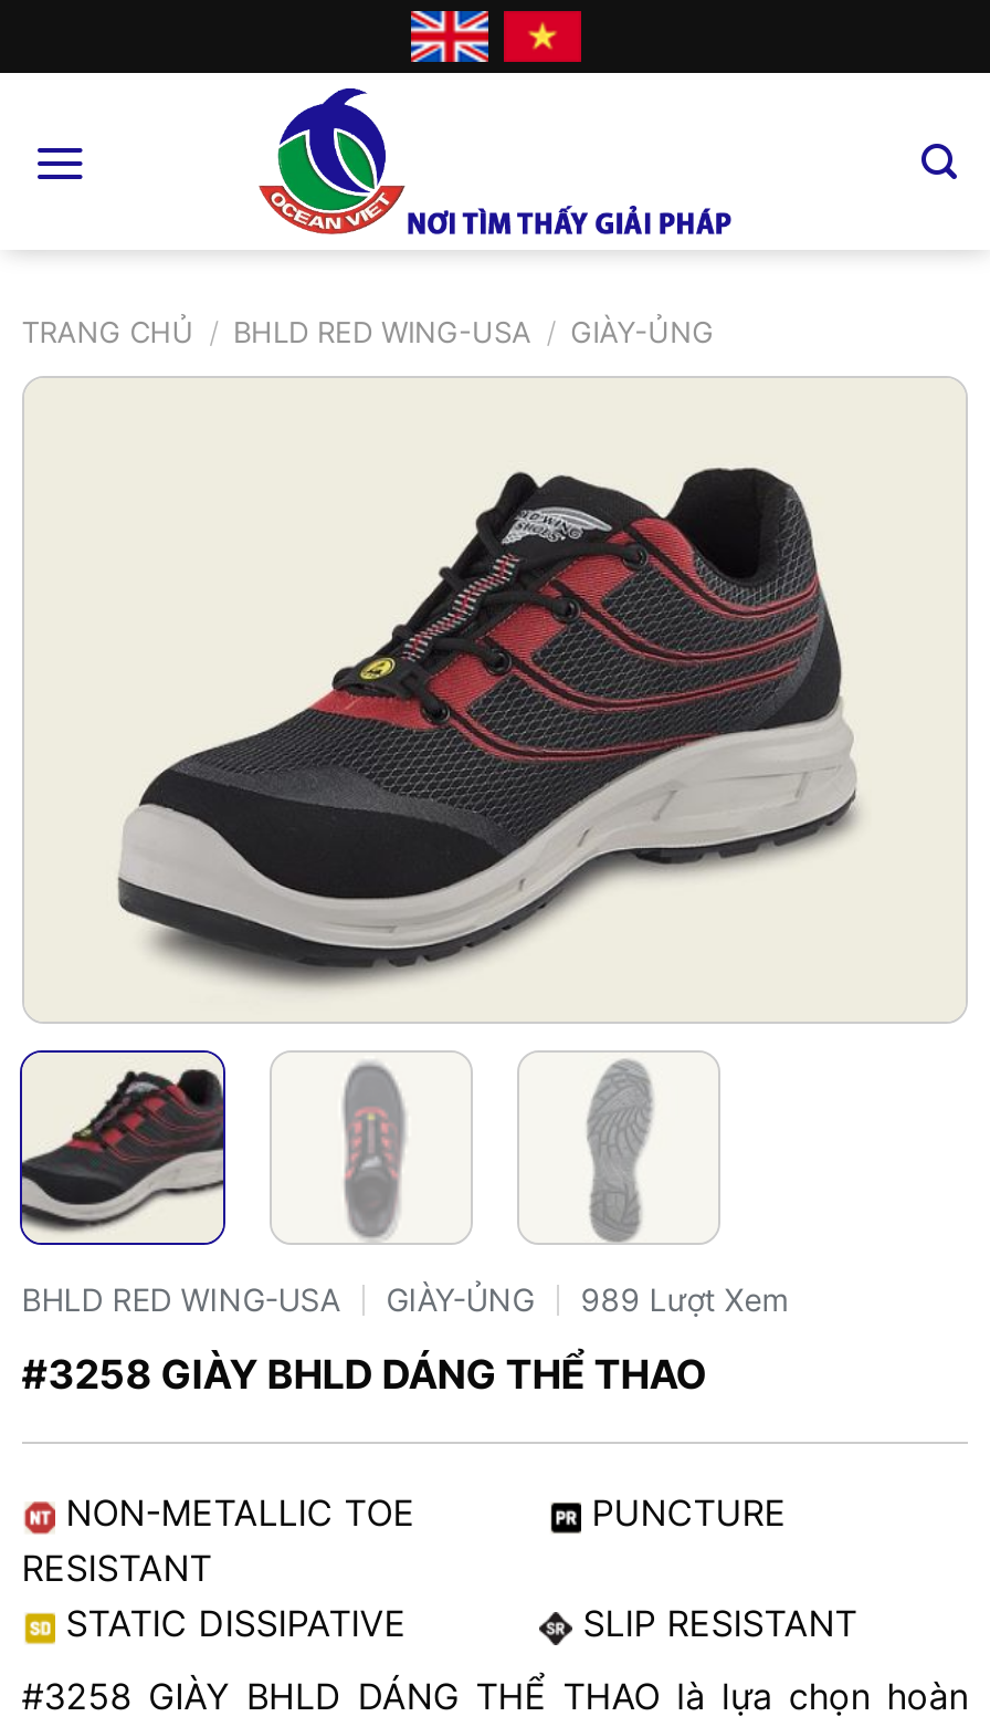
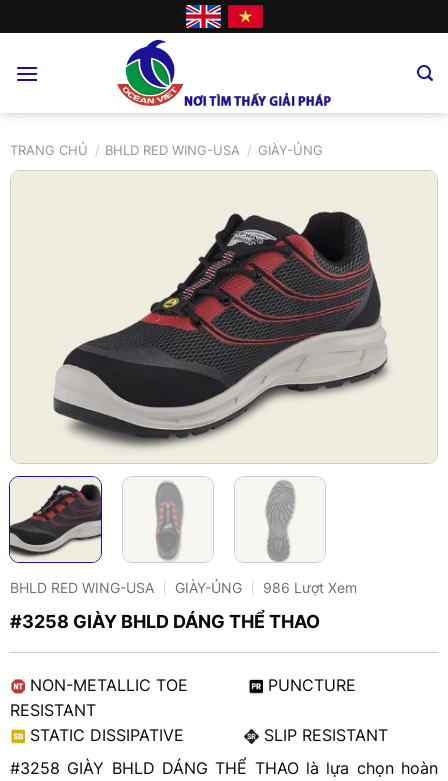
[22,1280,788,1318] BHLD RED WING-USA GIÀY-ỦNG 989 Lượt Xem -> [10,579,357,596] BHLD RED WING-USA GIÀY-ỦNG 986 Lượt Xem

